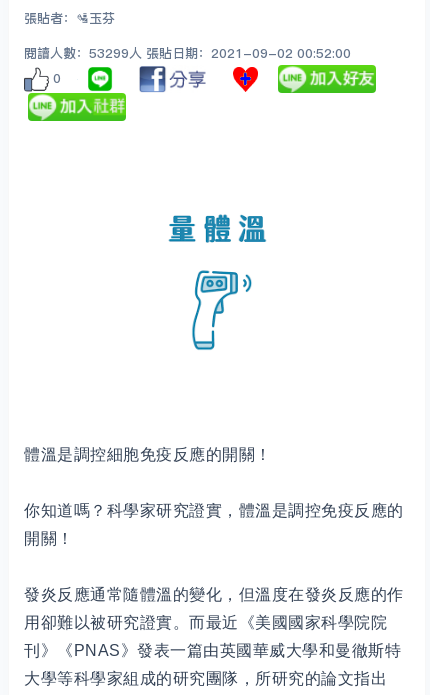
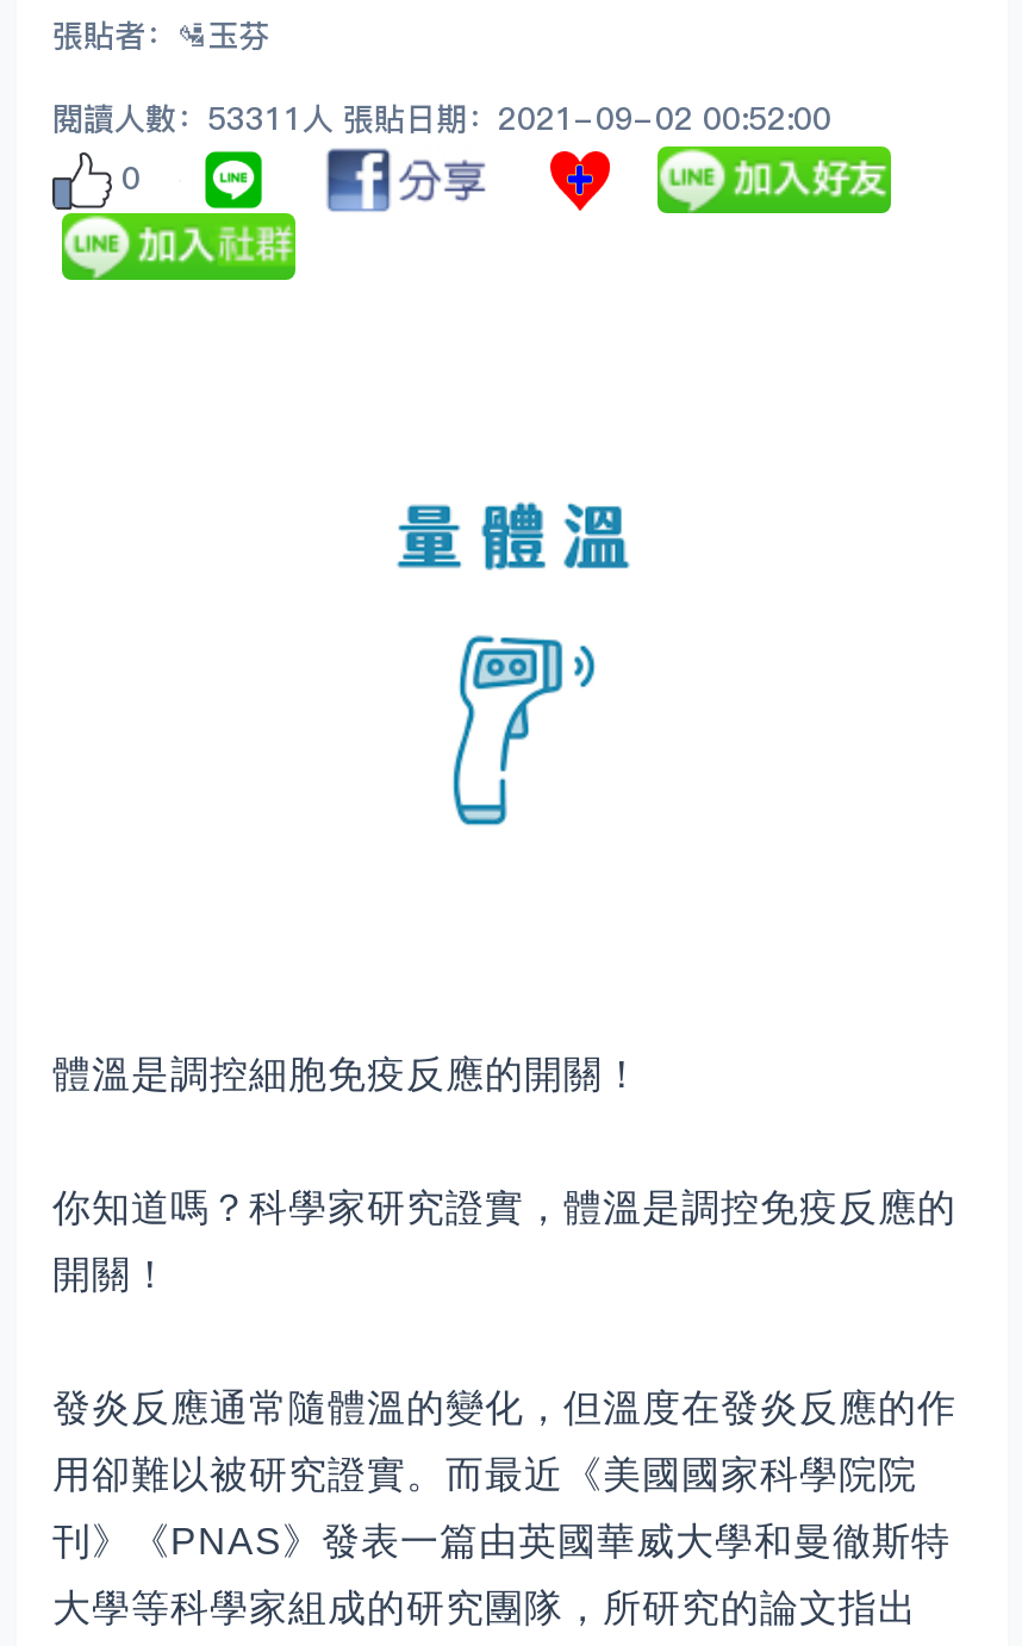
[24,44,351,62] 閱讀人數：53299人 張貼日期：2021-09-02 00:52:00 -> [52,96,831,139] 閱讀人數：53311人 張貼日期：2021-09-02 00:52:00

